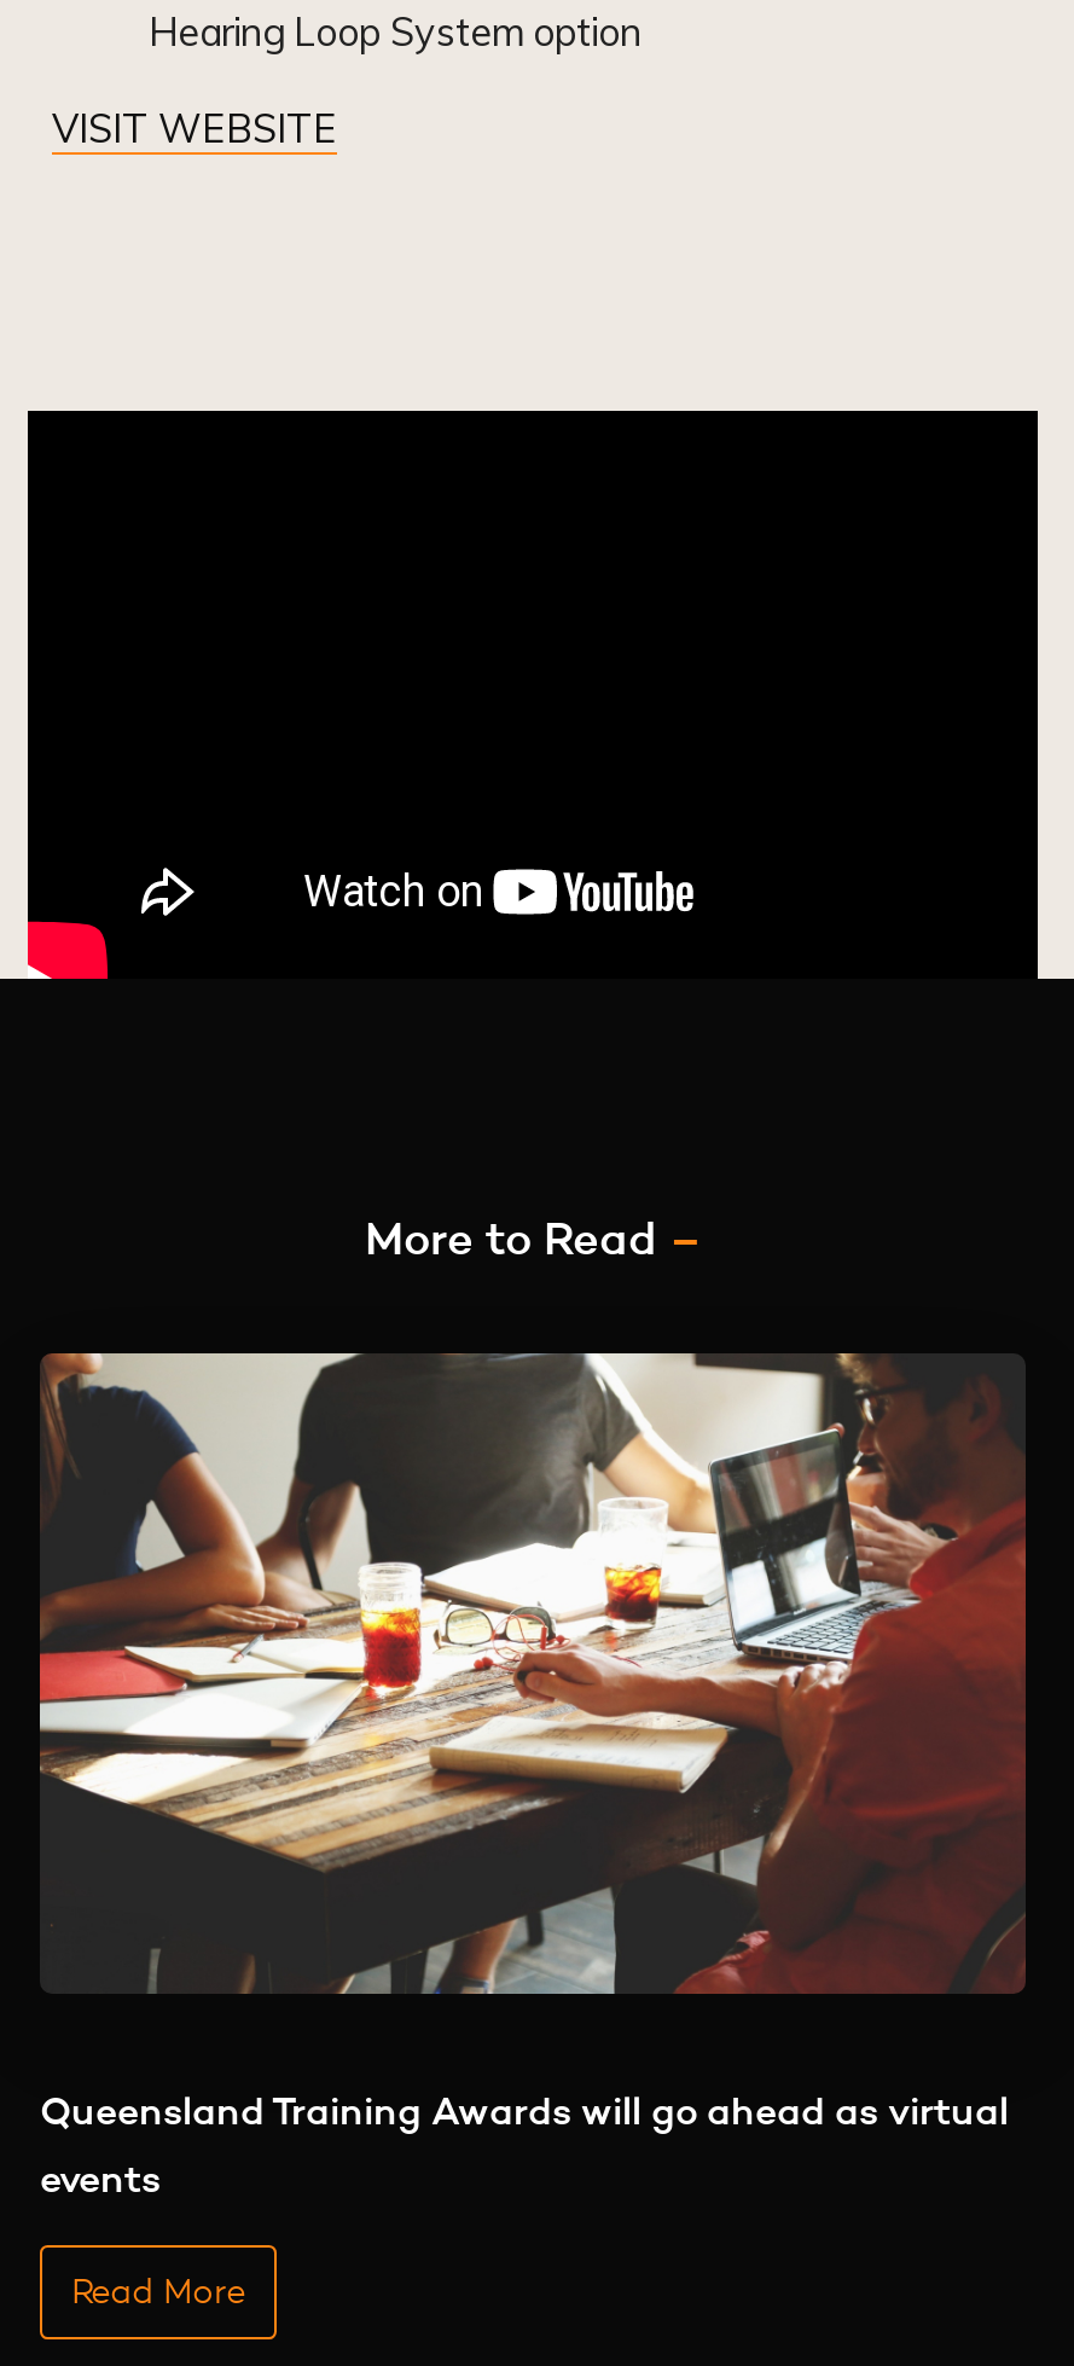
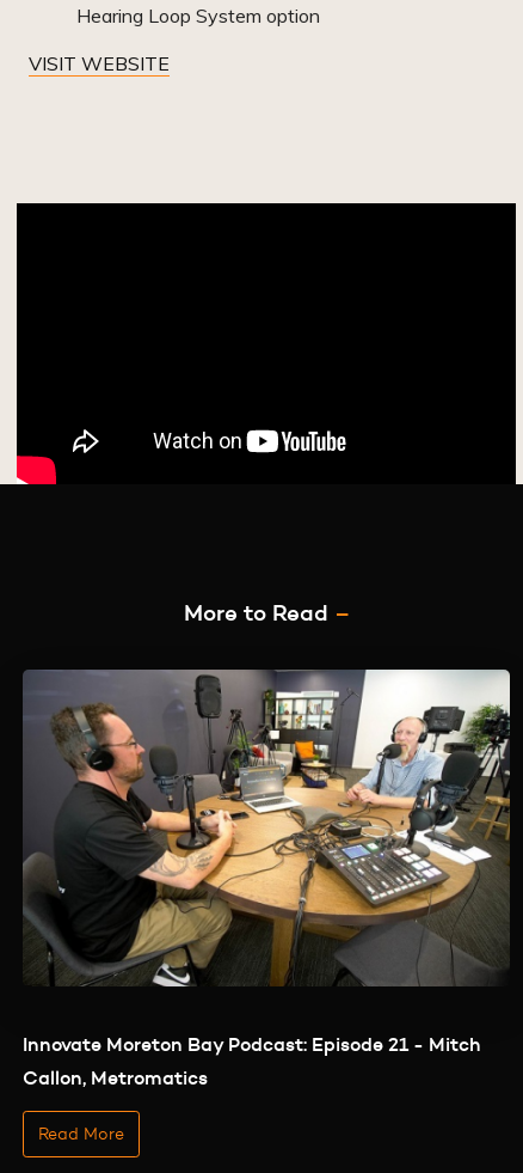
[37,1351,1028,2202] [image] | Queensland Training Awards will go ahead as virtual | events -> [23,668,511,1090] [image] | Innovate Moreton Bay Podcast: Episode 21 - Mitch | Callon, Metromatics

